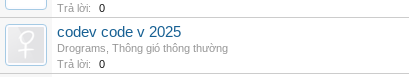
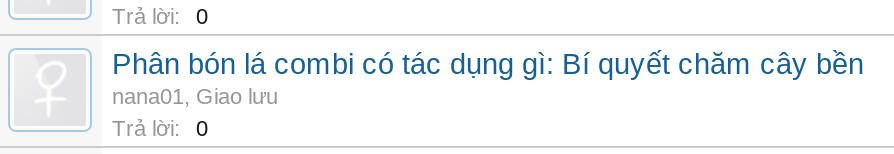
[57,24,228,54] codev code v 2025 | Drograms, Thông gió thông thường -> [112,48,864,108] Phân bón lá combi có tác dụng gì: Bí quyết chăm cây bền | nana01, Giao lưu

